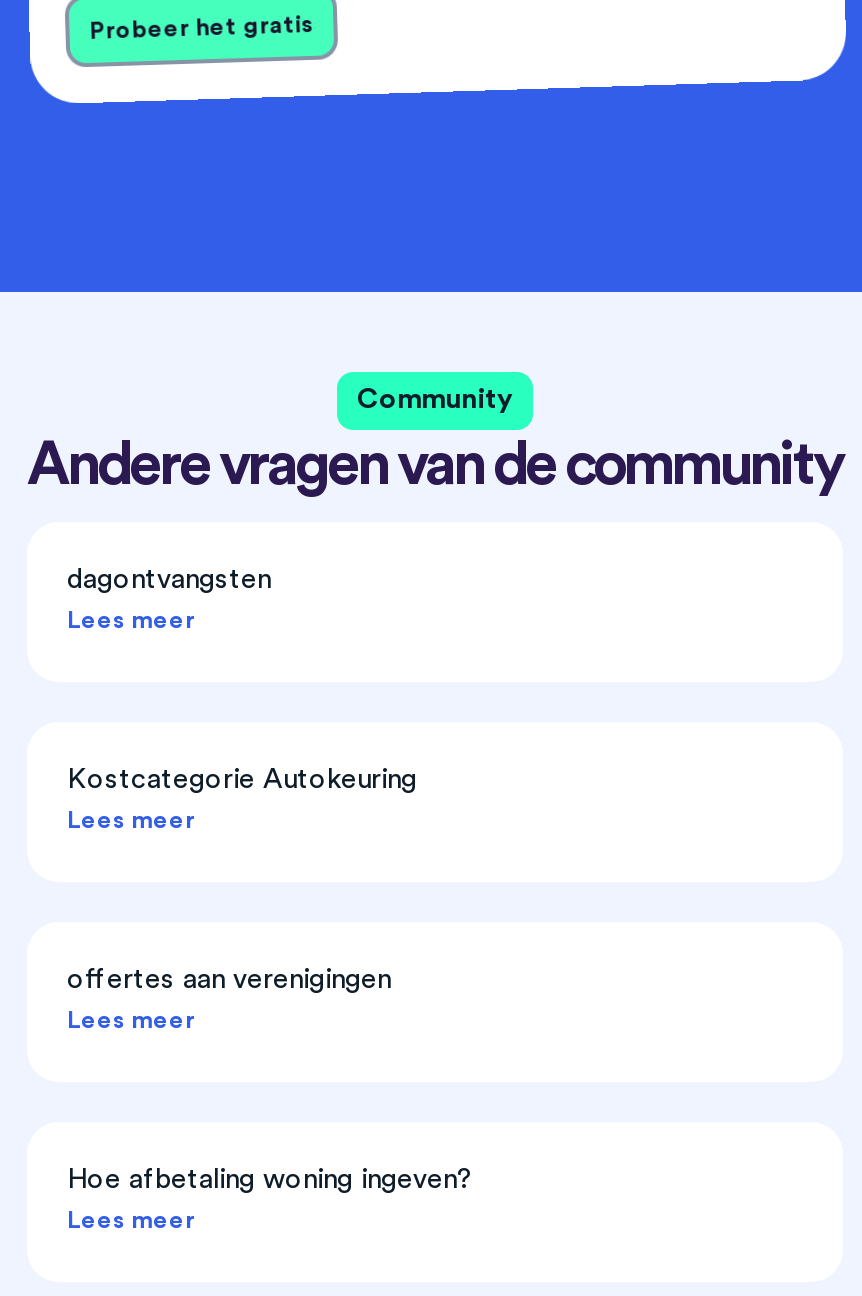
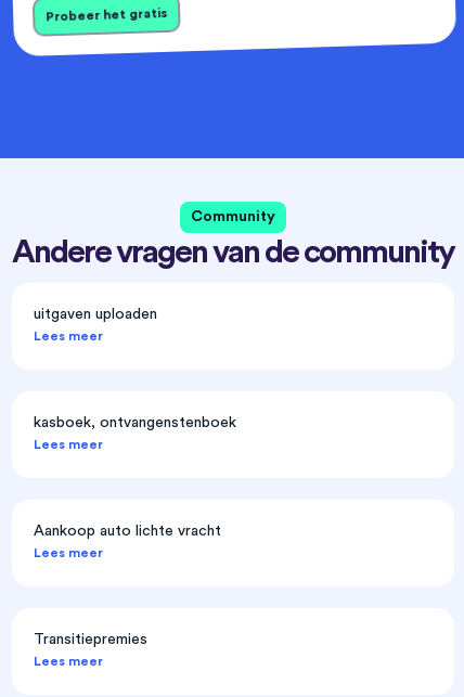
[67,567,271,595] dagontvangsten -> [34,307,157,322] uitgaven uploaden
[67,767,417,795] Kostcategorie Autokeuring -> [34,416,236,431] kasboek, ontvangenstenboek
[67,967,391,995] offertes aan verenigingen -> [34,524,221,539] Aankoop auto lichte vracht
[67,1167,473,1195] Hoe afbetaling woning ingeven? -> [34,632,147,648] Transitiepremies

